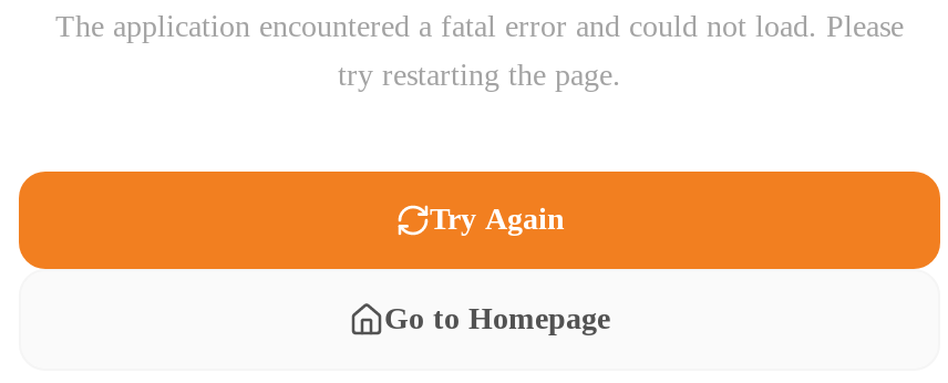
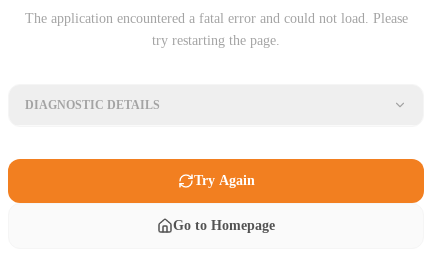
none -> [25,98,160,112] DIAGNOSTIC DETAILS

